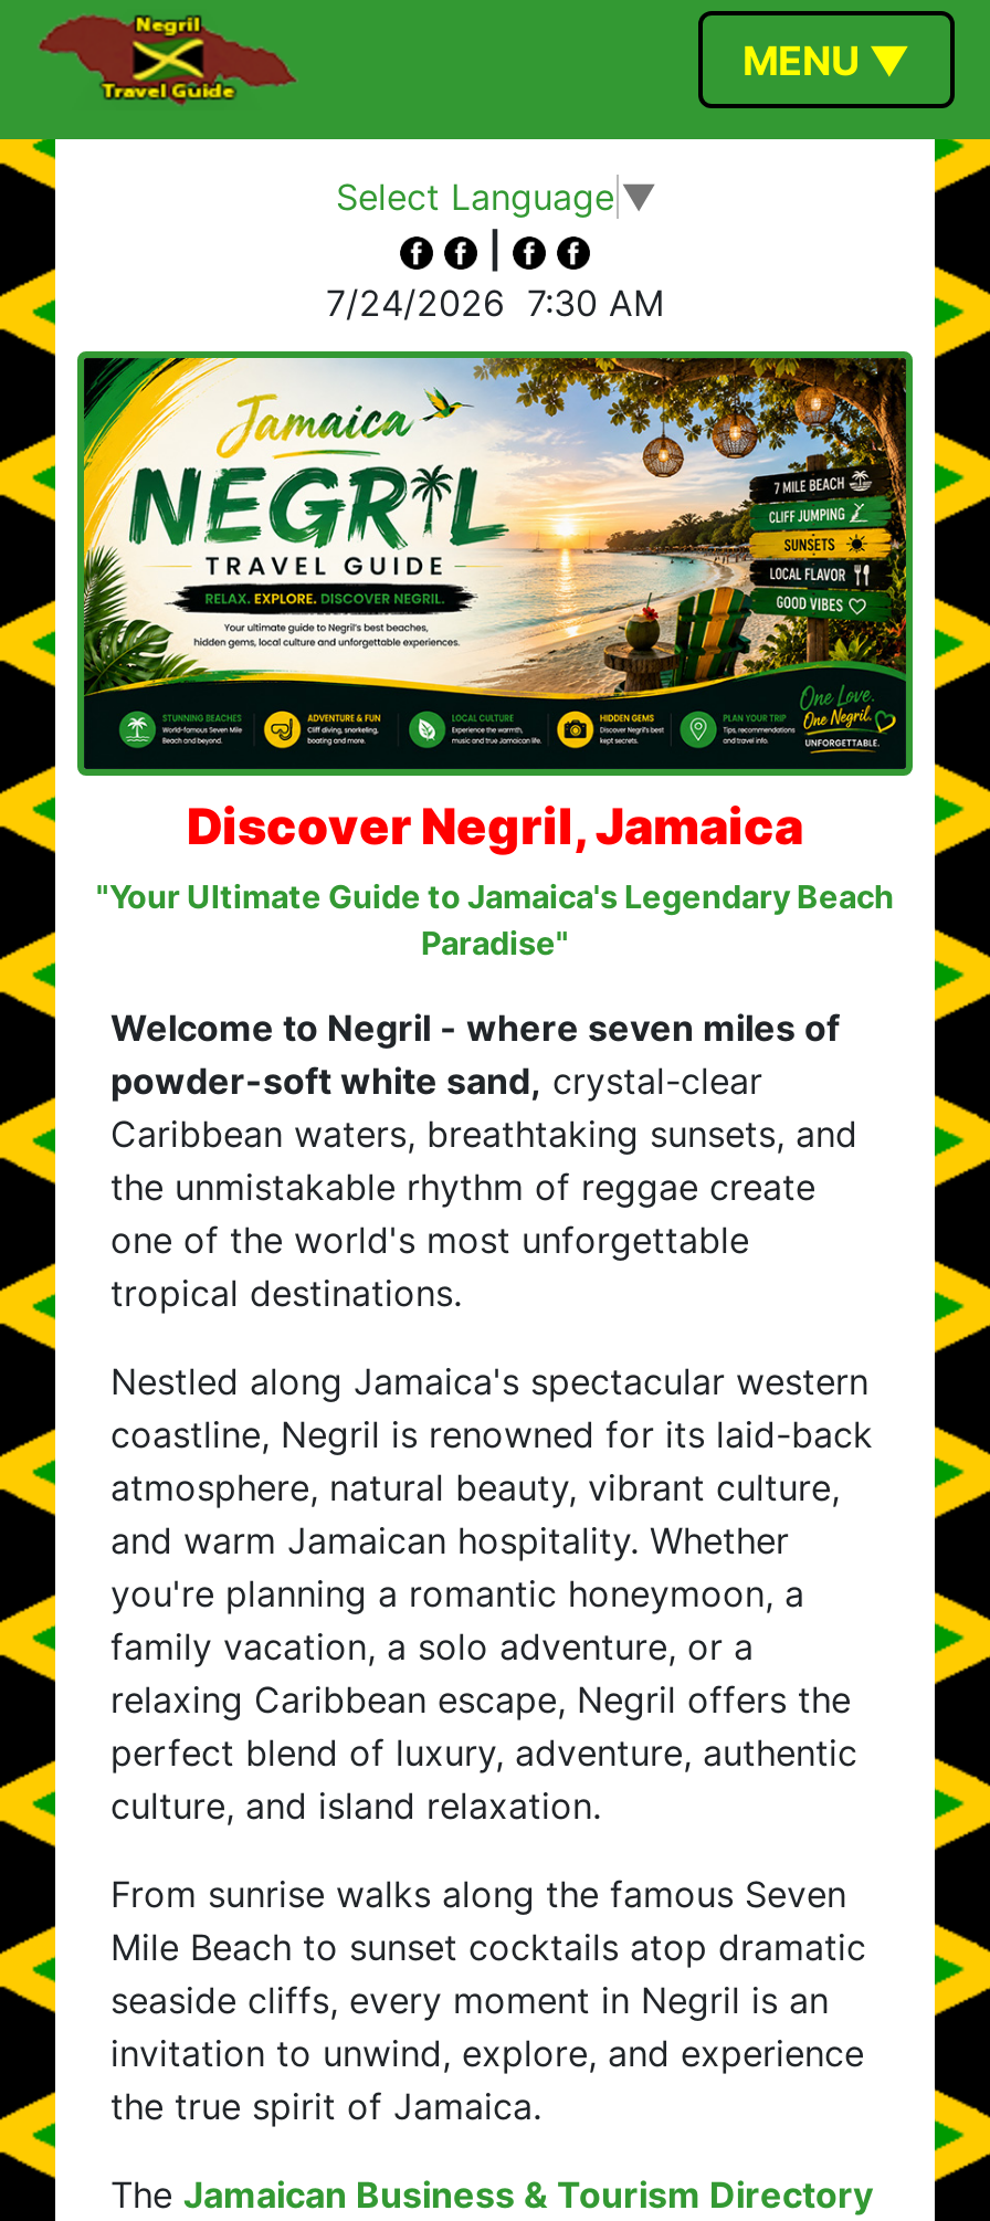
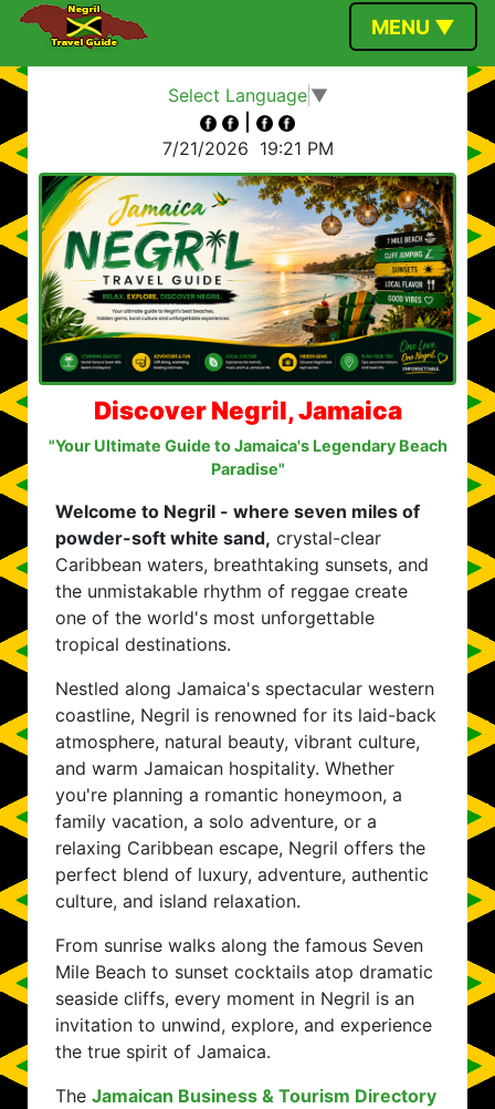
[326,280,664,324] 7/24/2026 7:30 AM -> [162,137,333,159] 7/21/2026 19:21 PM

